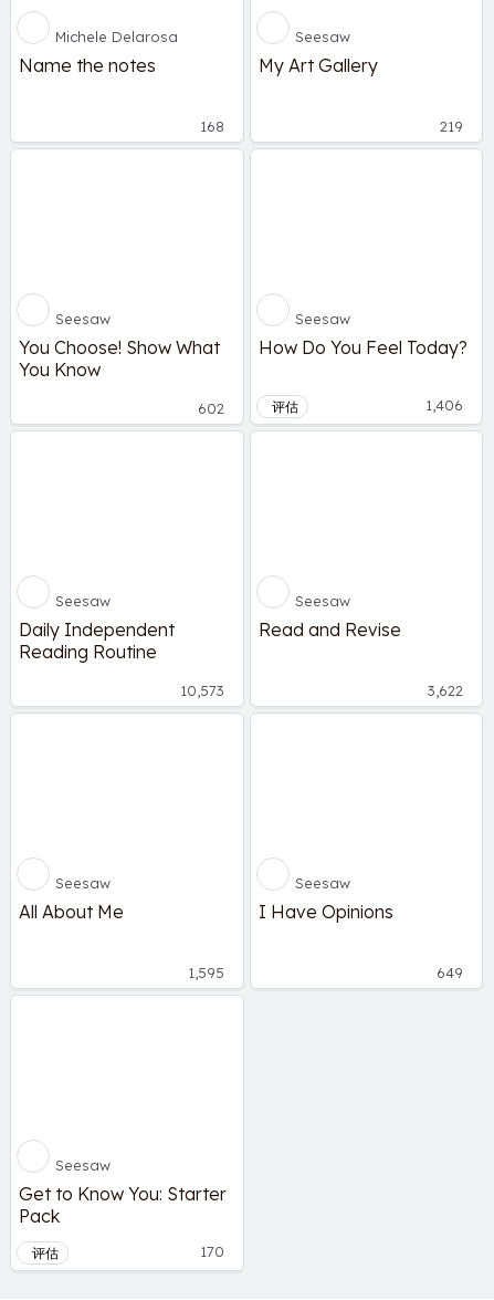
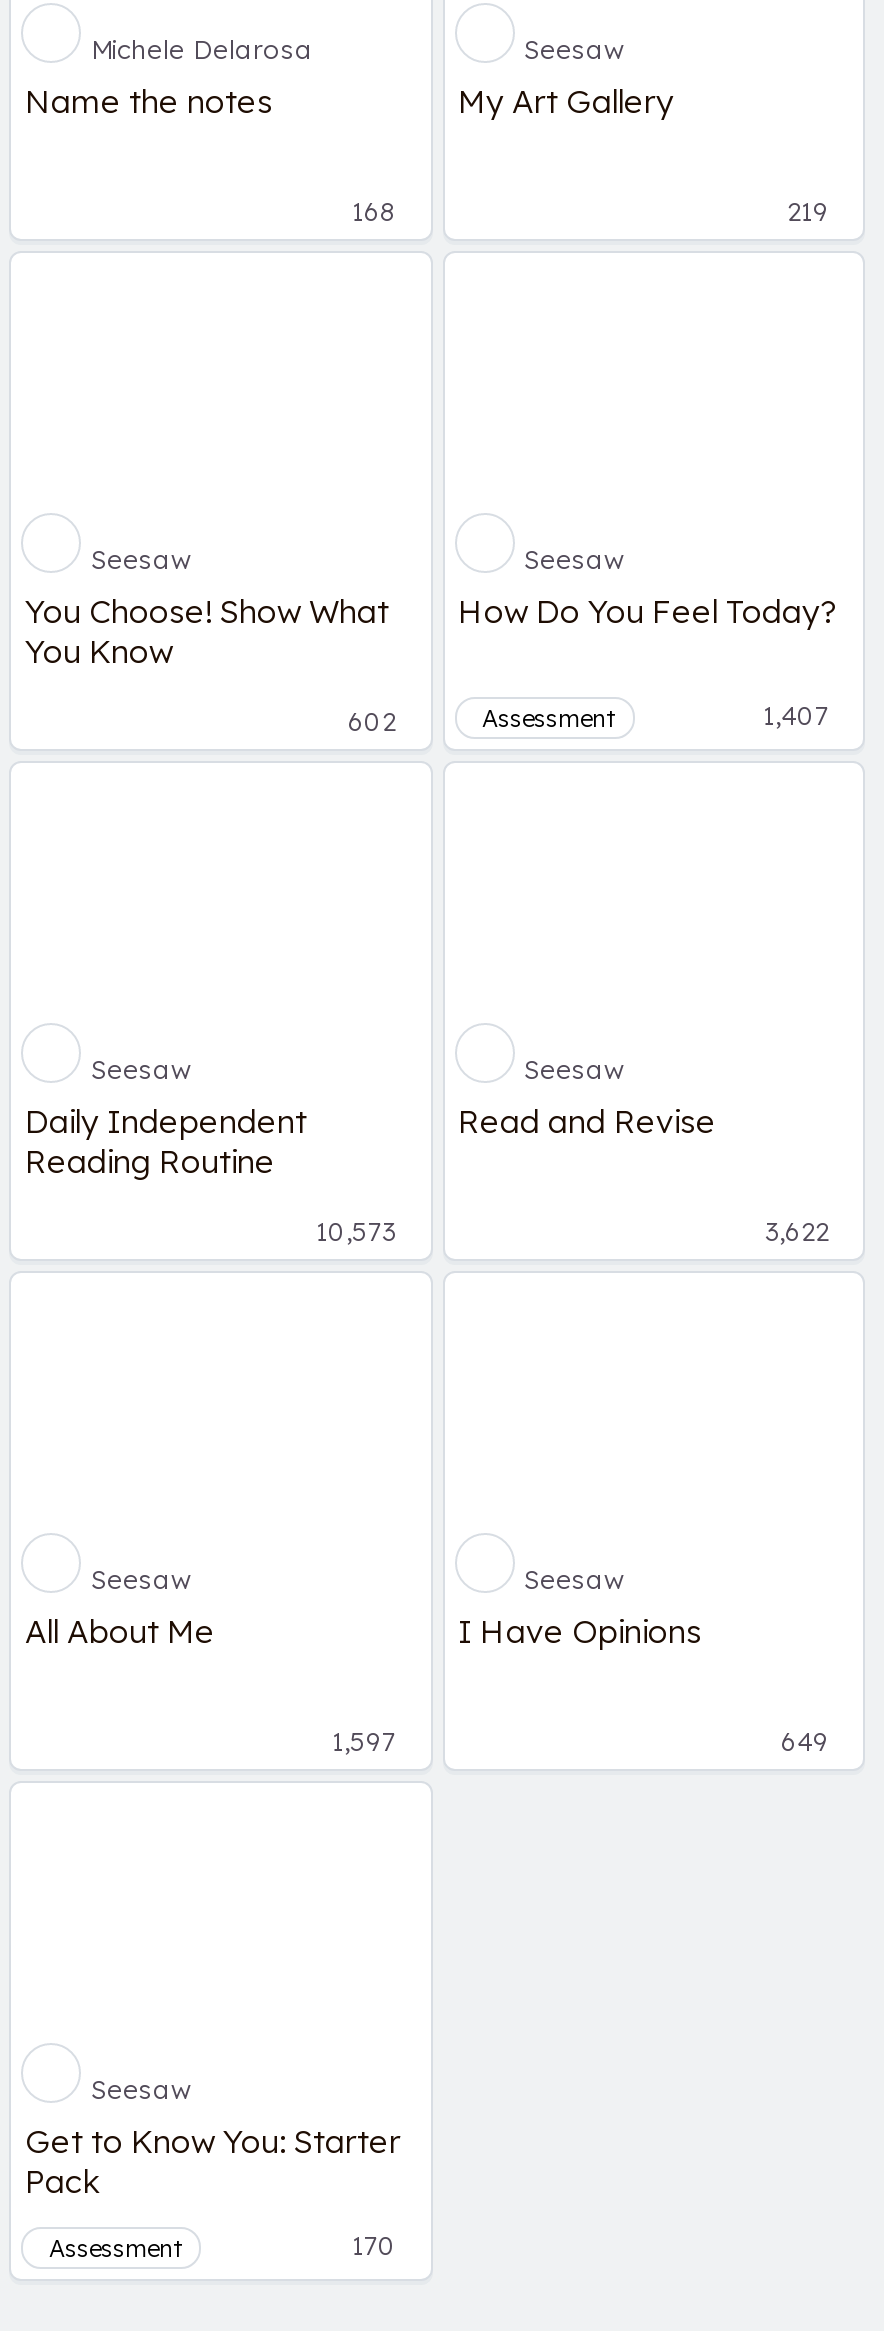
[271,396,463,415] 评估 | 1,406 -> [482,699,829,733] Assessment | 1,407
[187,964,224,981] 1,595 -> [332,1725,396,1757] 1,597
[32,1245,59,1261] 评估 -> [49,2233,183,2263] Assessment

